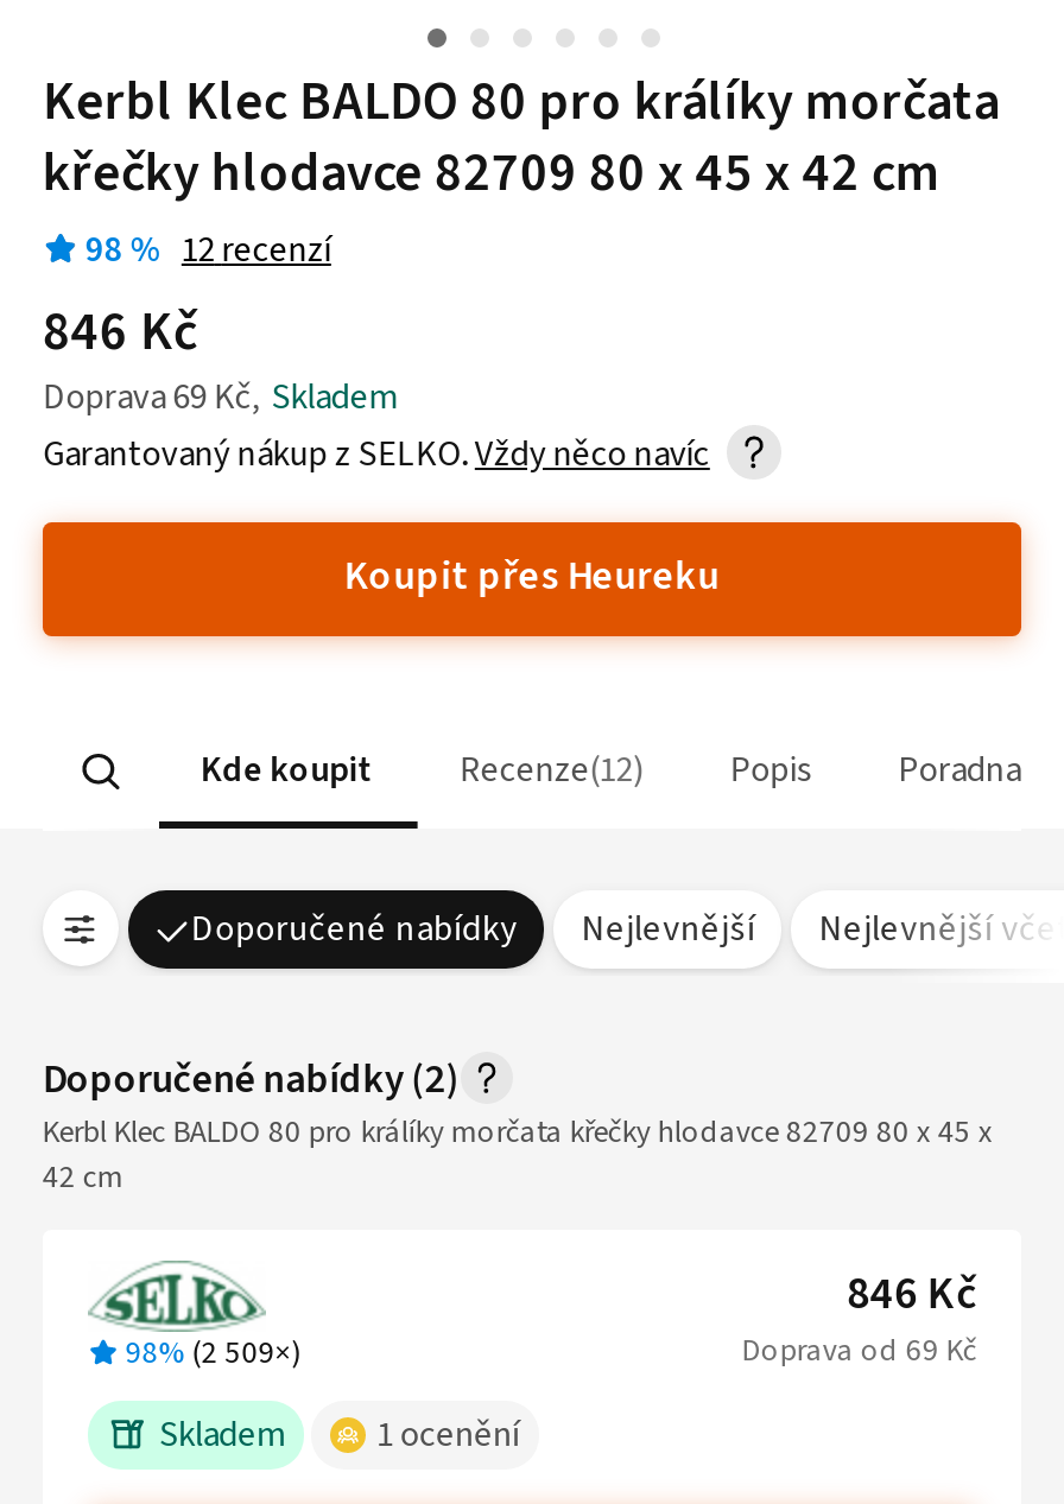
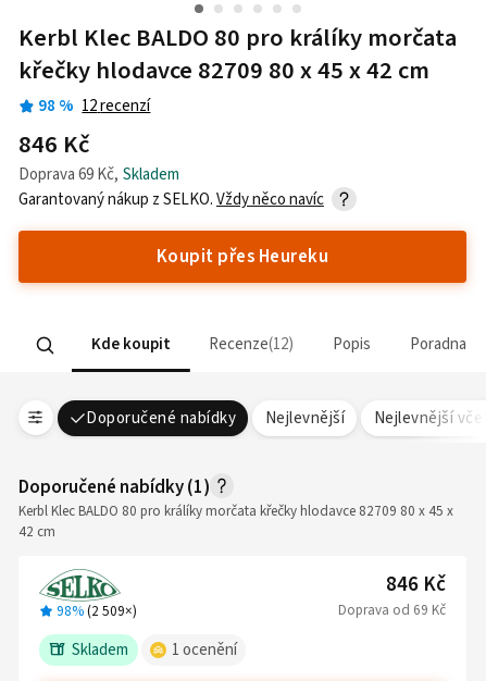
[43,1053,461,1110] Doporučené nabídky (2) -> [18,474,210,500] Doporučené nabídky (1)

